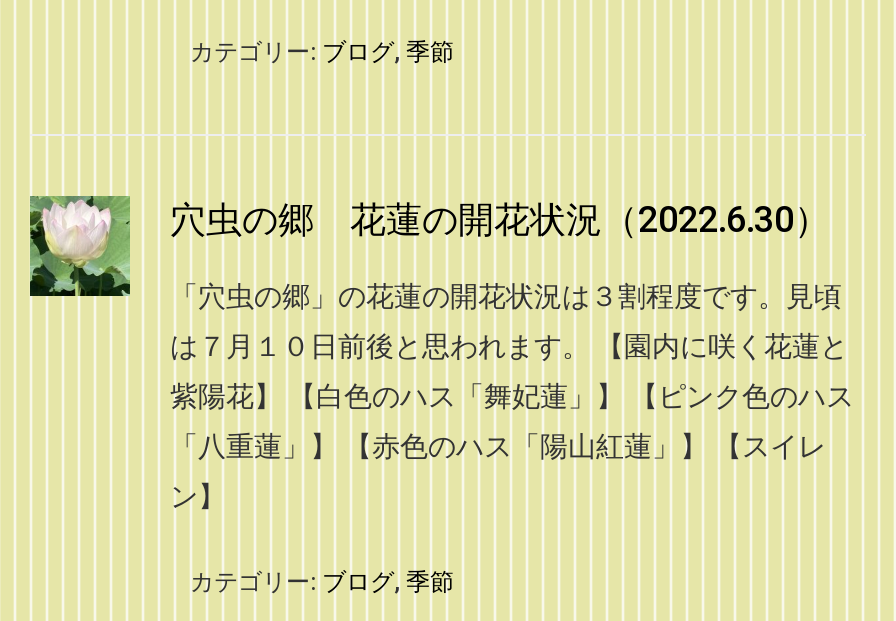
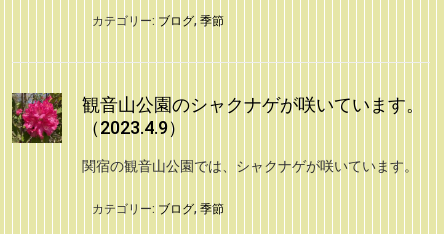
[28,194,854,511] [image] | 穴虫の郷 花蓮の開花状況（2022.6.30） | 「穴虫の郷」の花蓮の開花状況は３割程度です。見頃 | は７月１０日前後と思われます。 【園内に咲く花蓮と | 紫陽花】 【白色のハス「舞妃蓮」】 【ピンク色のハス | 「八重蓮」】 【赤色のハス「陽山紅蓮」】 【スイレ | ン】 -> [11,92,424,174] [image] | 観音山公園のシャクナゲが咲いています。 | （2023.4.9） | 関宿の観音山公園では、シャクナゲが咲いています。

